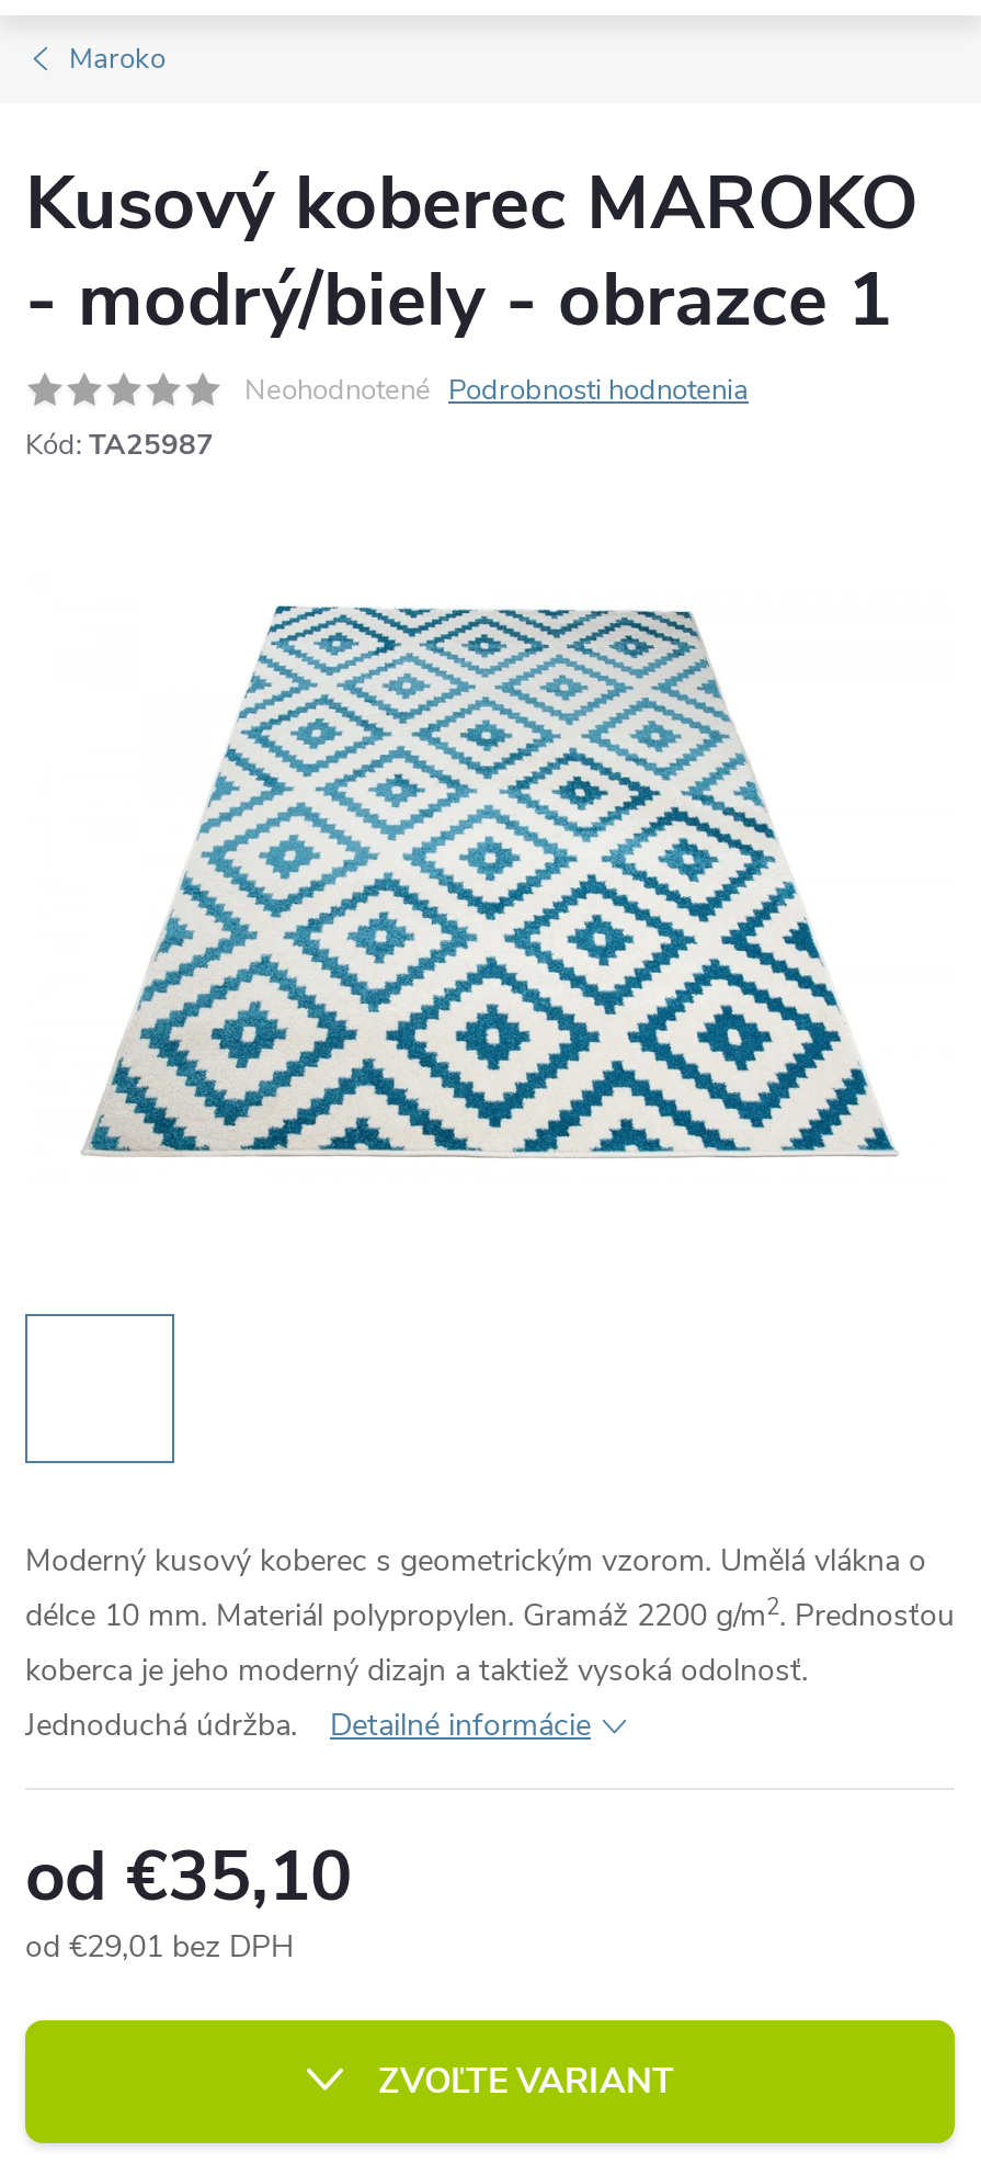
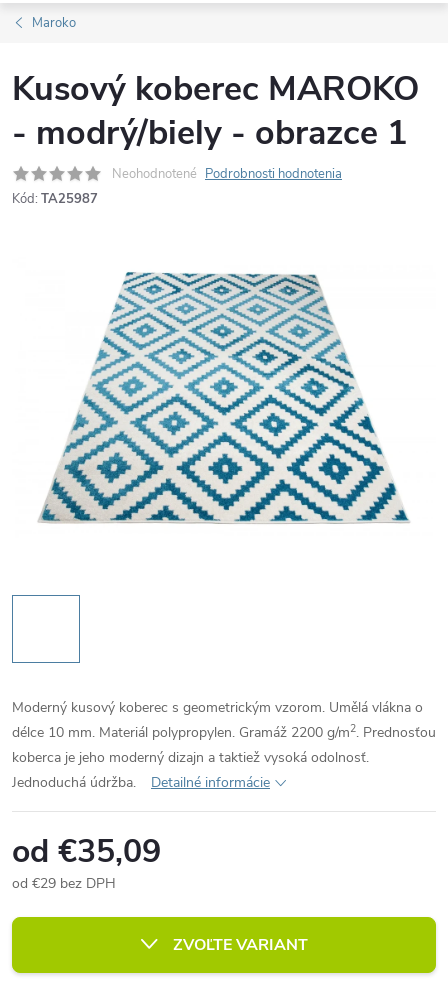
[25,1830,352,1924] od €35,10 -> [12,830,161,873] od €35,09
[25,1926,295,1968] od €29,01 bez DPH -> [12,874,116,893] od €29 bez DPH

